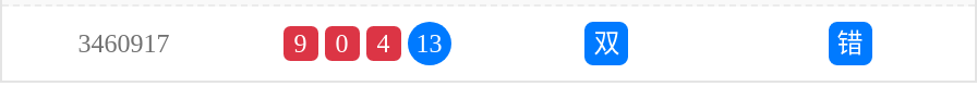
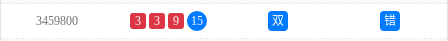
[78,28,170,59] 3460917 -> [36,14,160,28] 3459800 | 3 | 3
[335,28,442,59] 0 | 4 | 13 -> [191,14,203,28] 15

